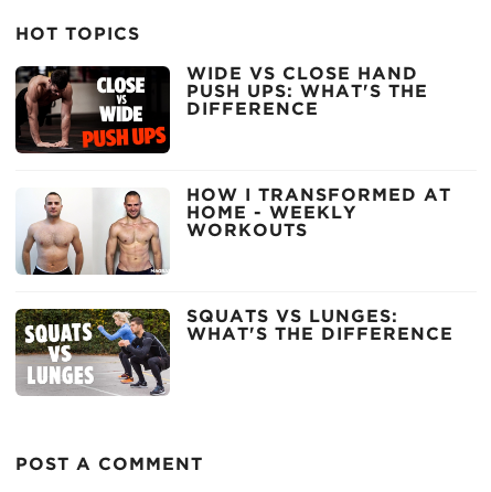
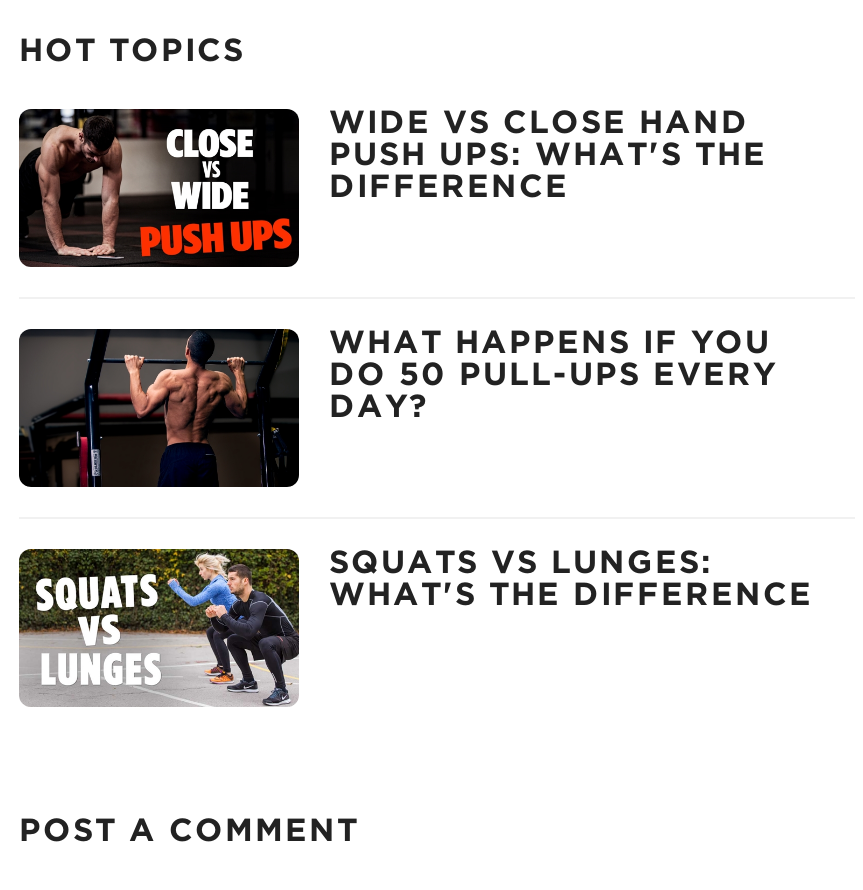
[15,188,451,276] [image] | HOW I TRANSFORMED AT | HOME - WEEKLY | WORKOUTS -> [17,327,777,489] [image] | WHAT HAPPENS IF YOU | DO 50 PULL-UPS EVERY | DAY?

